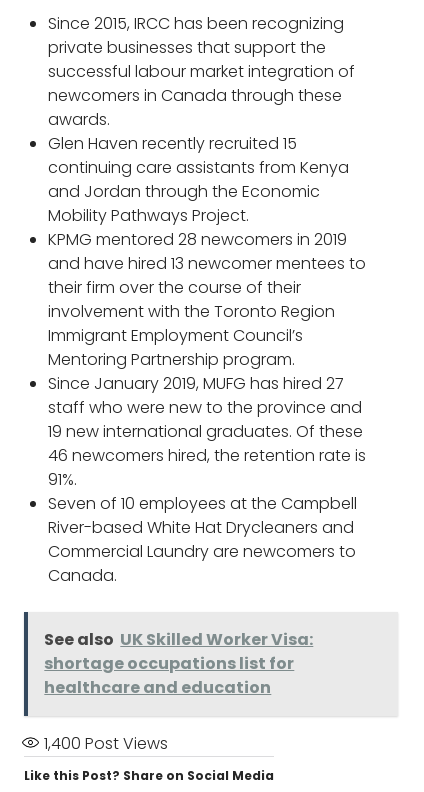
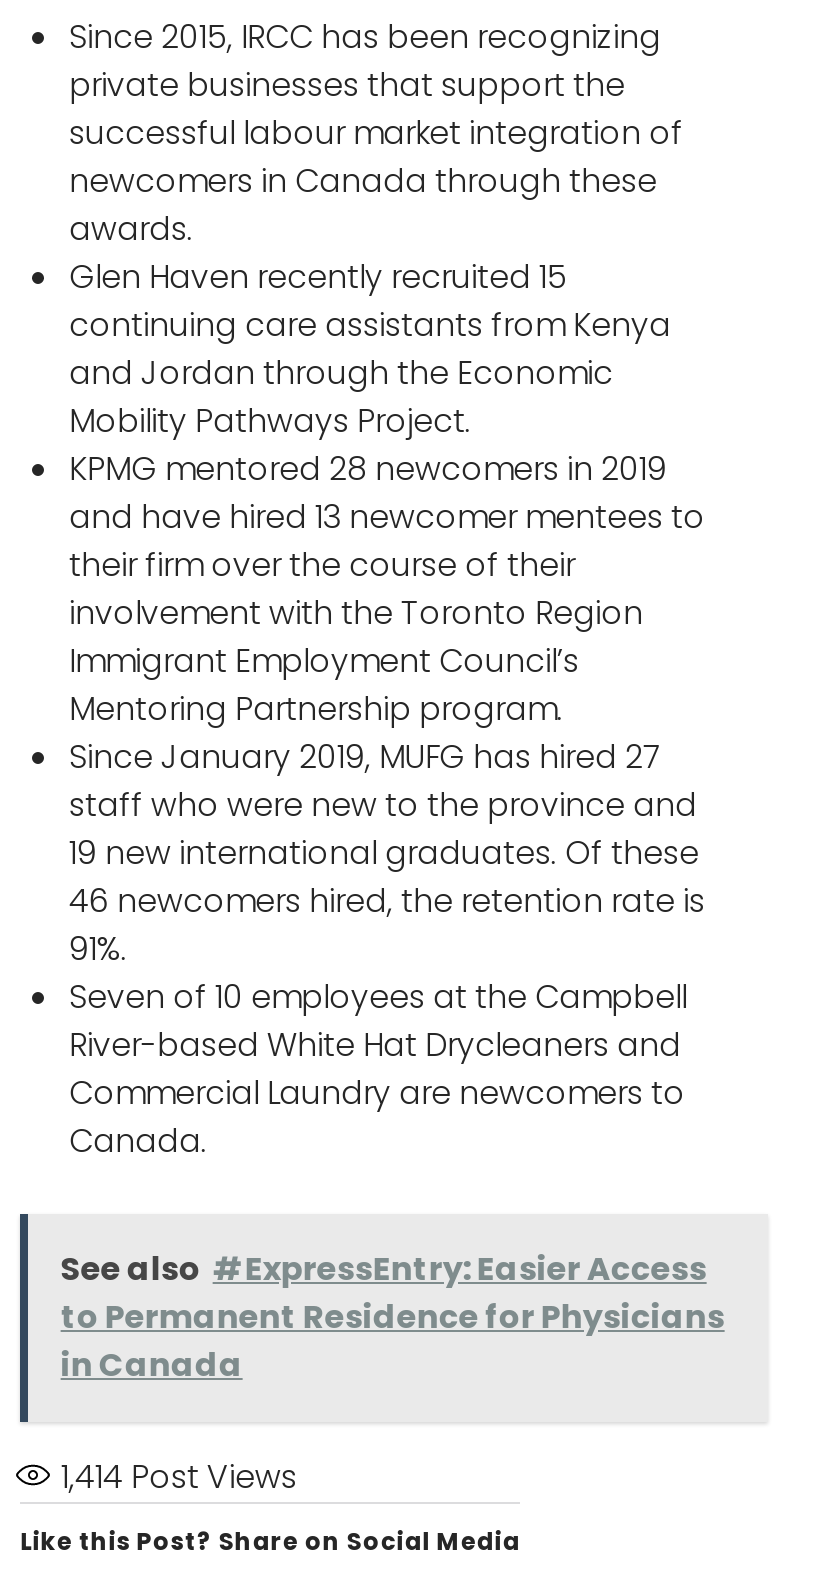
[44,628,313,699] See also UK Skilled Worker Visa: | shortage occupations list for | healthcare and education -> [61,1246,725,1388] See also #ExpressEntry: Easier Access | to Permanent Residence for Physicians | in Canada
[44,732,168,755] 1,400 Post Views -> [61,1454,297,1500] 1,414 Post Views

